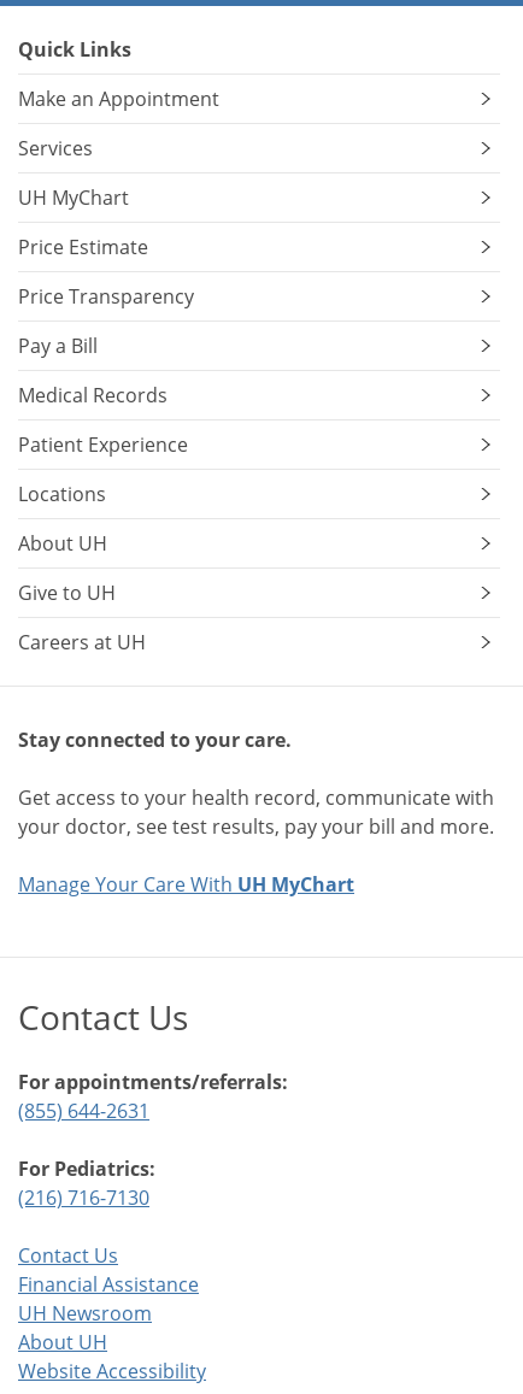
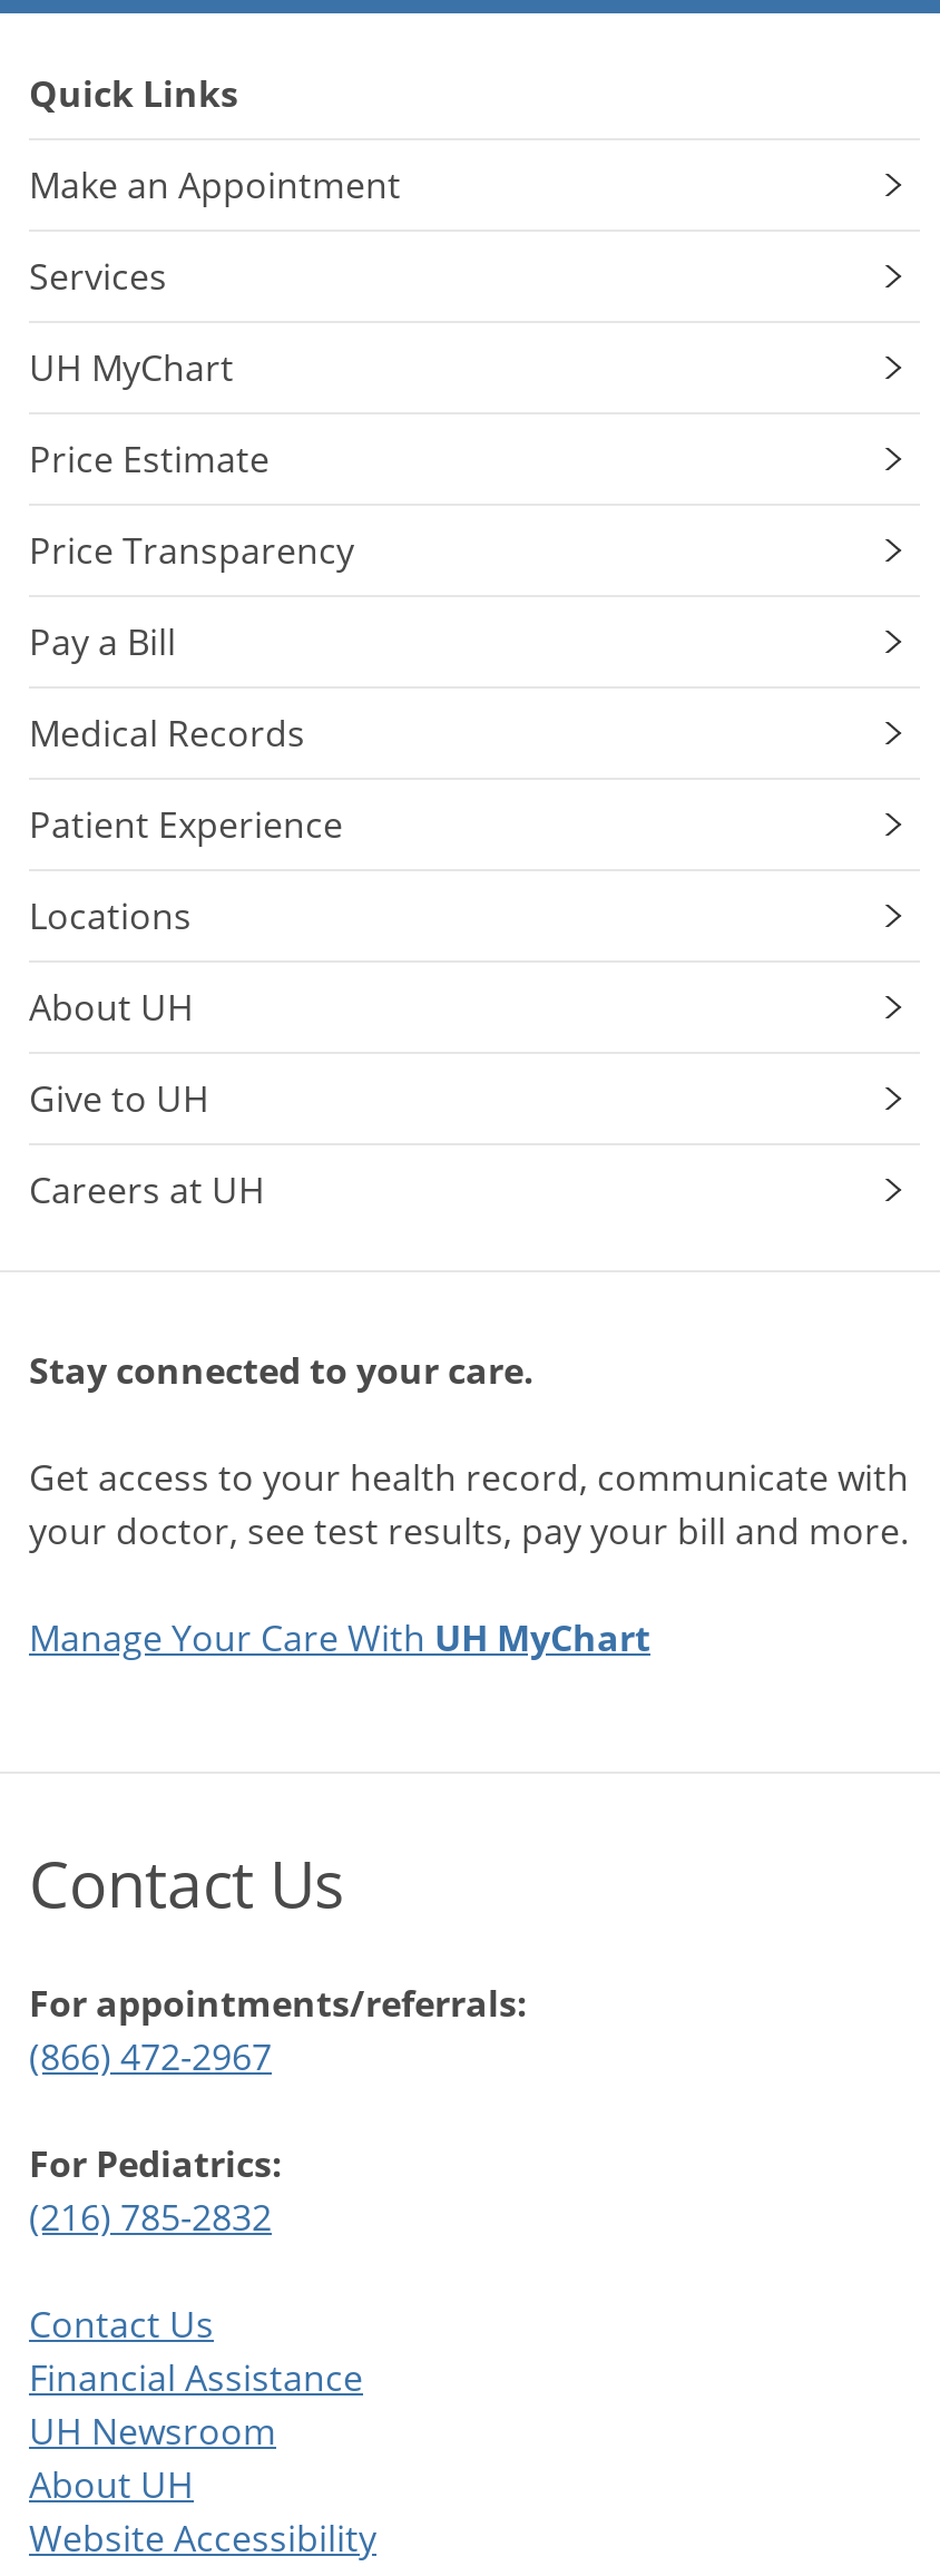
[18,1098,149,1123] (855) 644-2631 -> [29,2032,272,2079] (866) 472-2967
[18,1184,149,1210] (216) 716-7130 -> [29,2193,272,2240] (216) 785-2832

